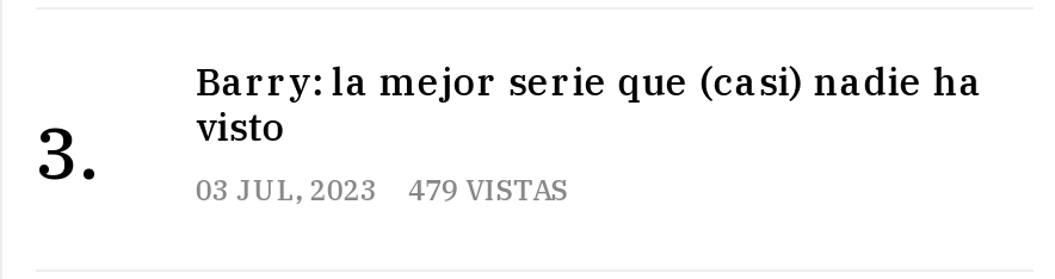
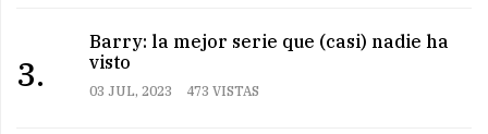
[195,171,568,207] 03 JUL, 2023 479 VISTAS -> [89,83,259,99] 03 JUL, 2023 473 VISTAS

